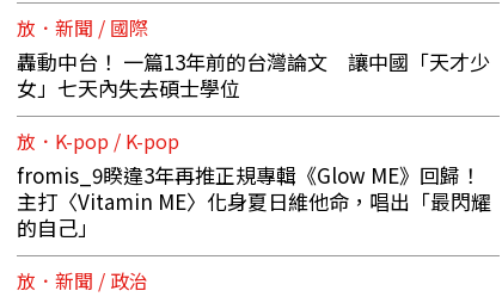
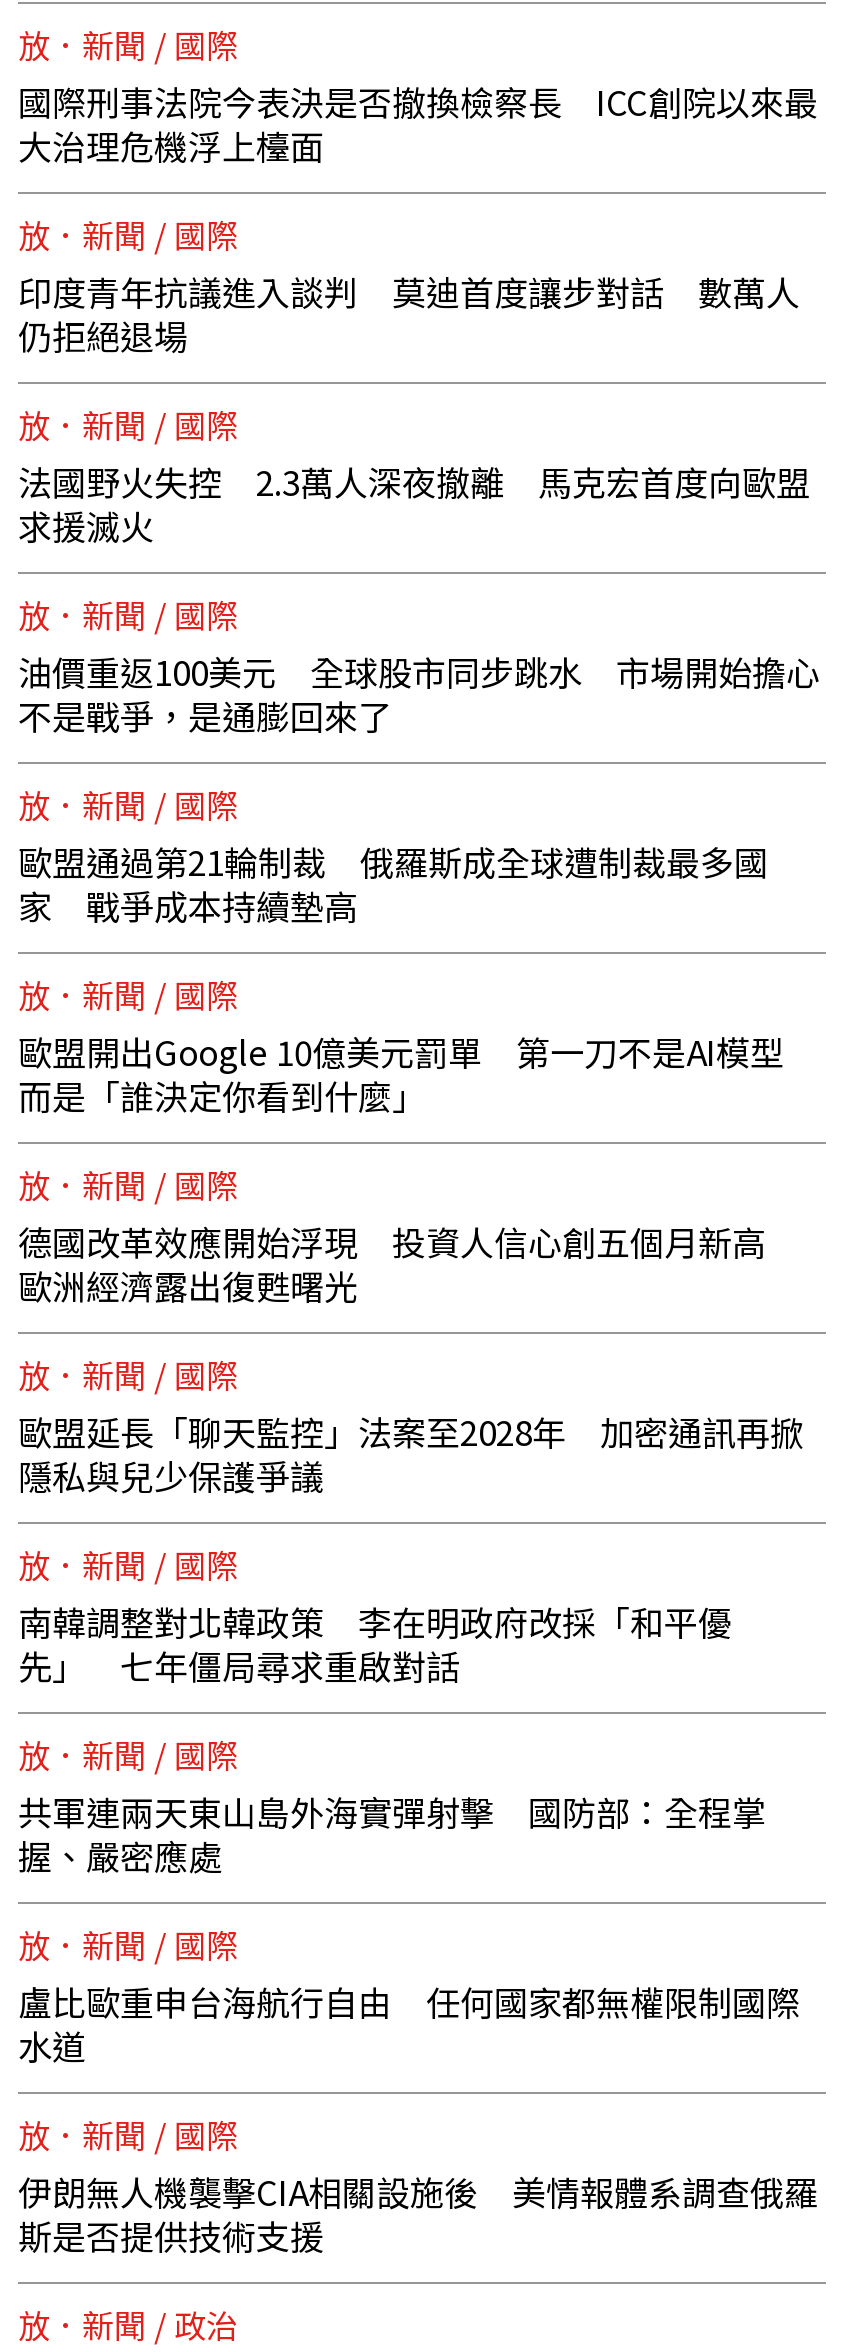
[17,46,491,242] 轟動中台！ 一篇13年前的台灣論文 讓中國「天才少 | 女」七天內失去碩士學位 | 放．K-pop / K-pop | fromis_9睽違3年再推正規專輯《Glow ME》回歸！ | 主打〈Vitamin ME〉化身夏日維他命，唱出「最閃耀 | 的自己」 -> [18,75,820,2259] 國際刑事法院今表決是否撤換檢察長 ICC創院以來最 | 大治理危機浮上檯面 | 放．新聞 / 國際 | 印度青年抗議進入談判 莫迪首度讓步對話 數萬人 | 仍拒絕退場 | 放．新聞 / 國際 | 法國野火失控 2.3萬人深夜撤離 馬克宏首度向歐盟 | 求援滅火 | 放．新聞 / 國際 | 油價重返100美元 全球股市同步跳水 市場開始擔心 | 不是戰爭，是通膨回來了 | 放．新聞 / 國際 | 歐盟通過第21輪制裁 俄羅斯成全球遭制裁最多國 | 家 戰爭成本持續墊高 | 放．新聞 / 國際 | 歐盟開出Google 10億美元罰單 第一刀不是AI模型 | 而是「誰決定你看到什麼」 | 放．新聞 / 國際 | 德國改革效應開始浮現 投資人信心創五個月新高 | 歐洲經濟露出復甦曙光 | 放．新聞 / 國際 | 歐盟延長「聊天監控」法案至2028年 加密通訊再掀 | 隱私與兒少保護爭議 | 放．新聞 / 國際 | 南韓調整對北韓政策 李在明政府改採「和平優 | 先」 七年僵局尋求重啟對話 | 放．新聞 / 國際 | 共軍連兩天東山島外海實彈射擊 國防部：全程掌 | 握、嚴密應處 | 放．新聞 / 國際 | 盧比歐重申台海航行自由 任何國家都無權限制國際 | 水道 | 放．新聞 / 國際 | 伊朗無人機襲擊CIA相關設施後 美情報體系調查俄羅 | 斯是否提供技術支援

